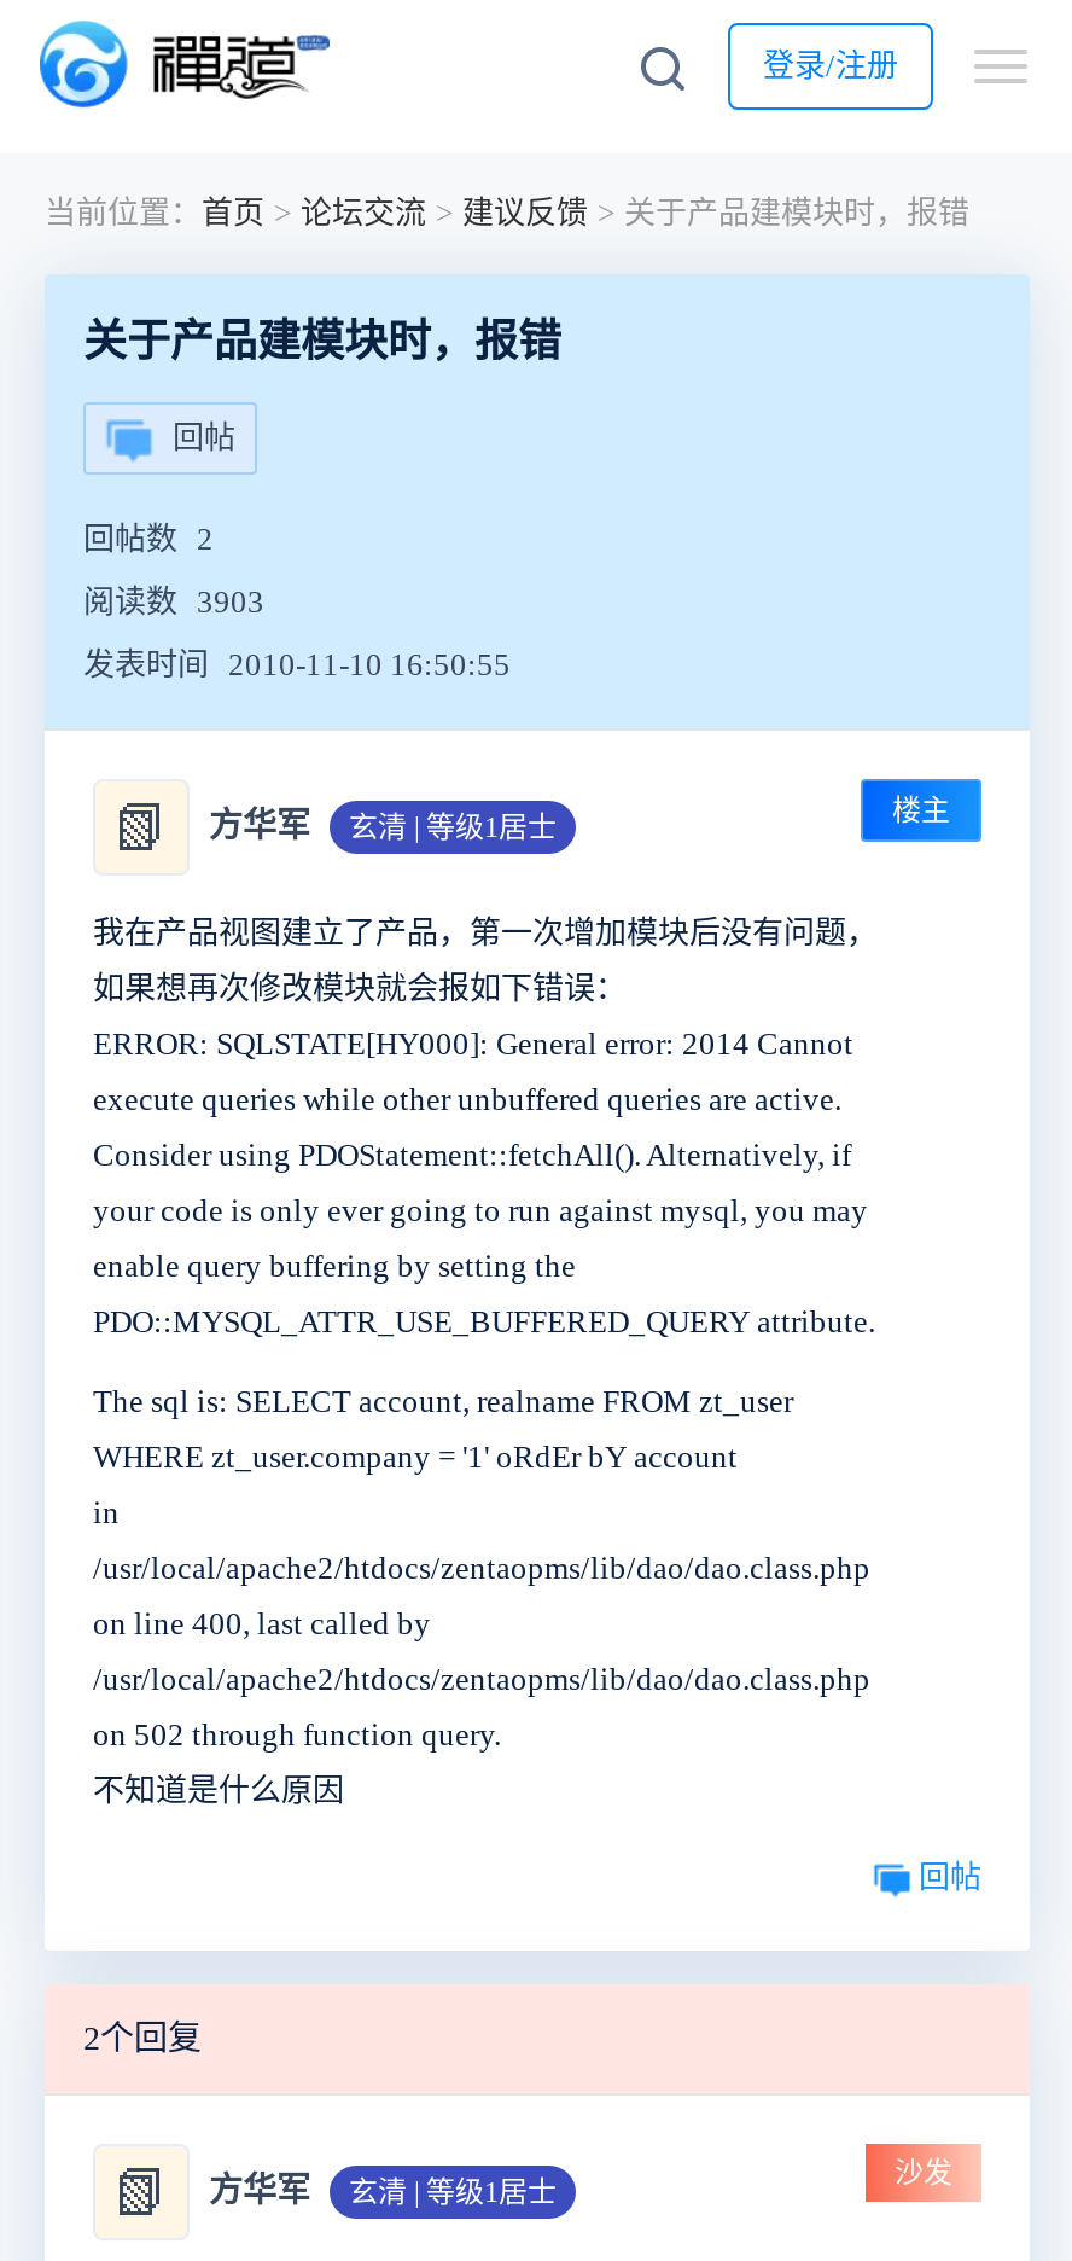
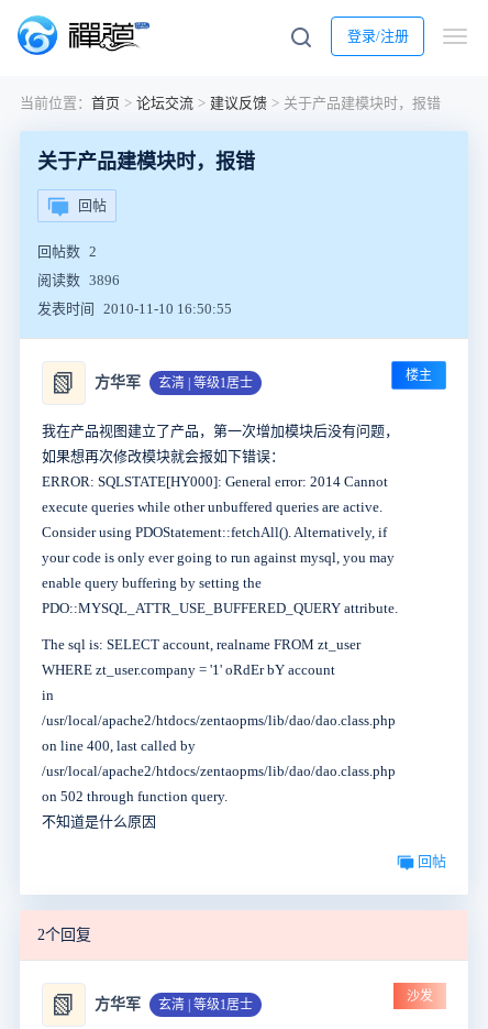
[83,583,264,620] 阅读数 3903 -> [37,272,120,288] 阅读数 3896

